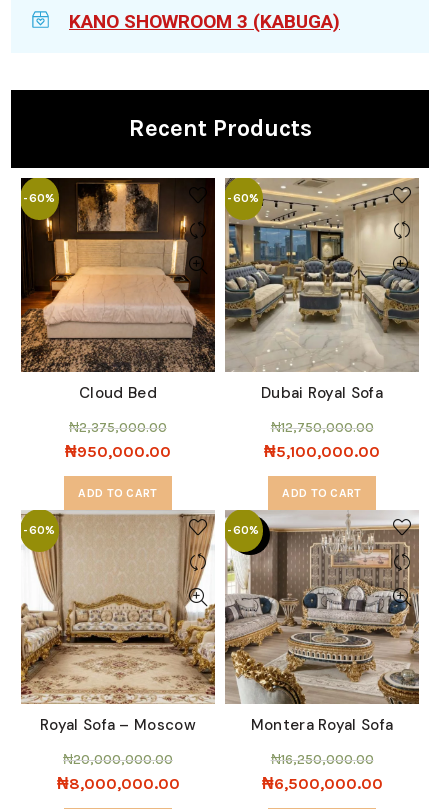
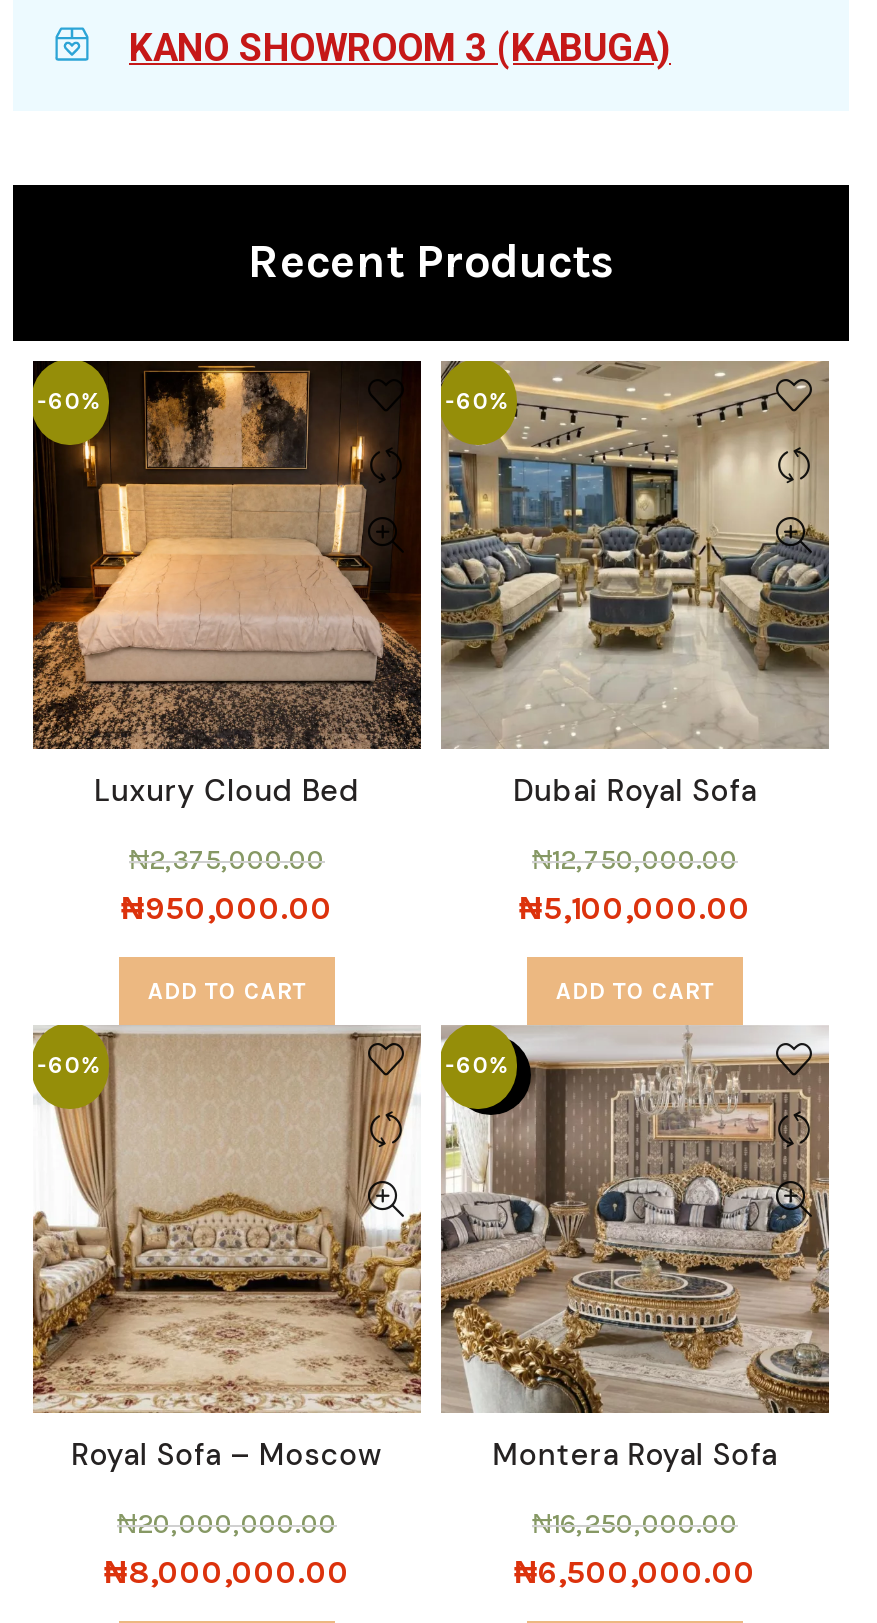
[79,383,157,403] Cloud Bed -> [94,771,360,811] Luxury Cloud Bed

